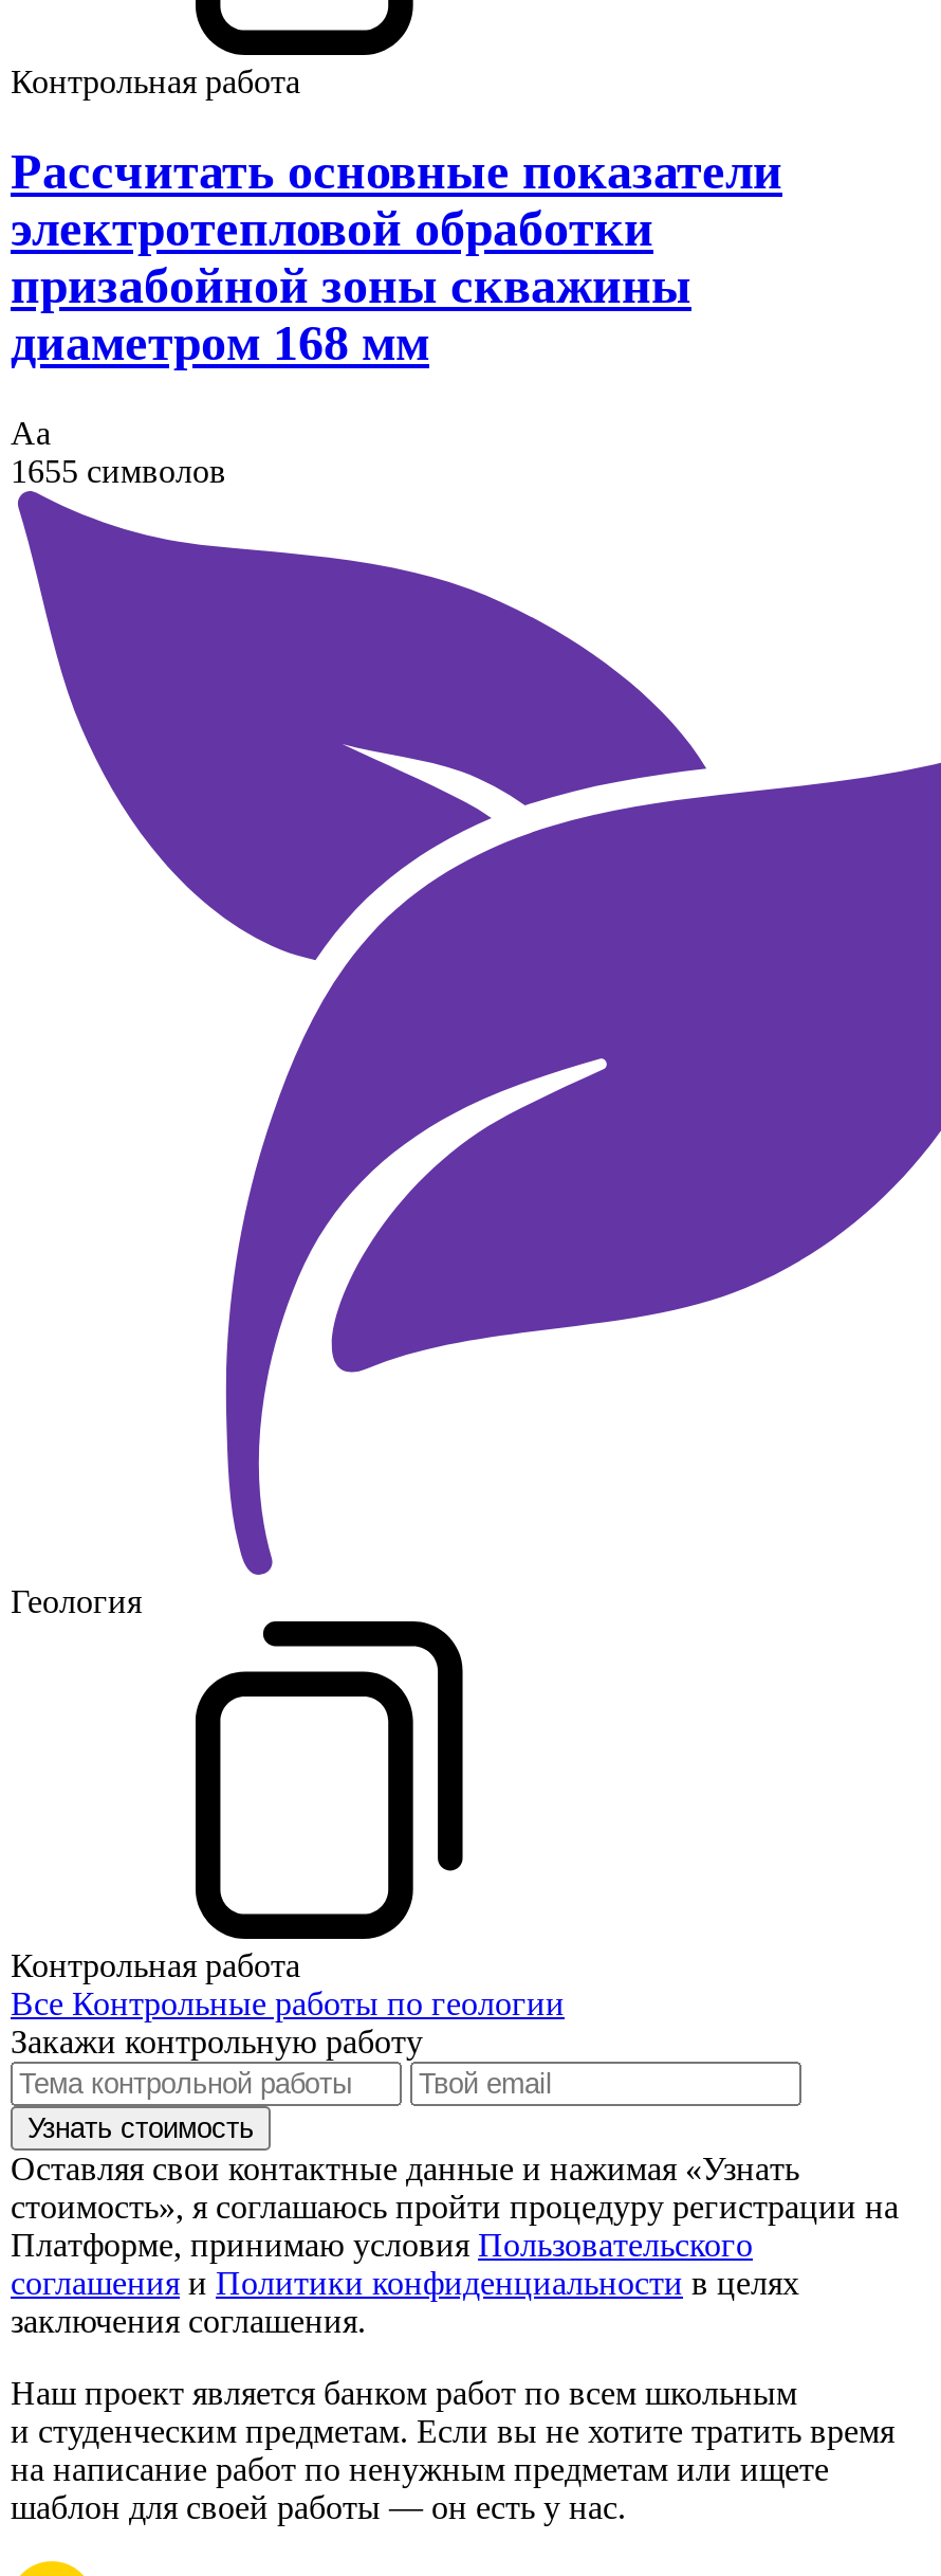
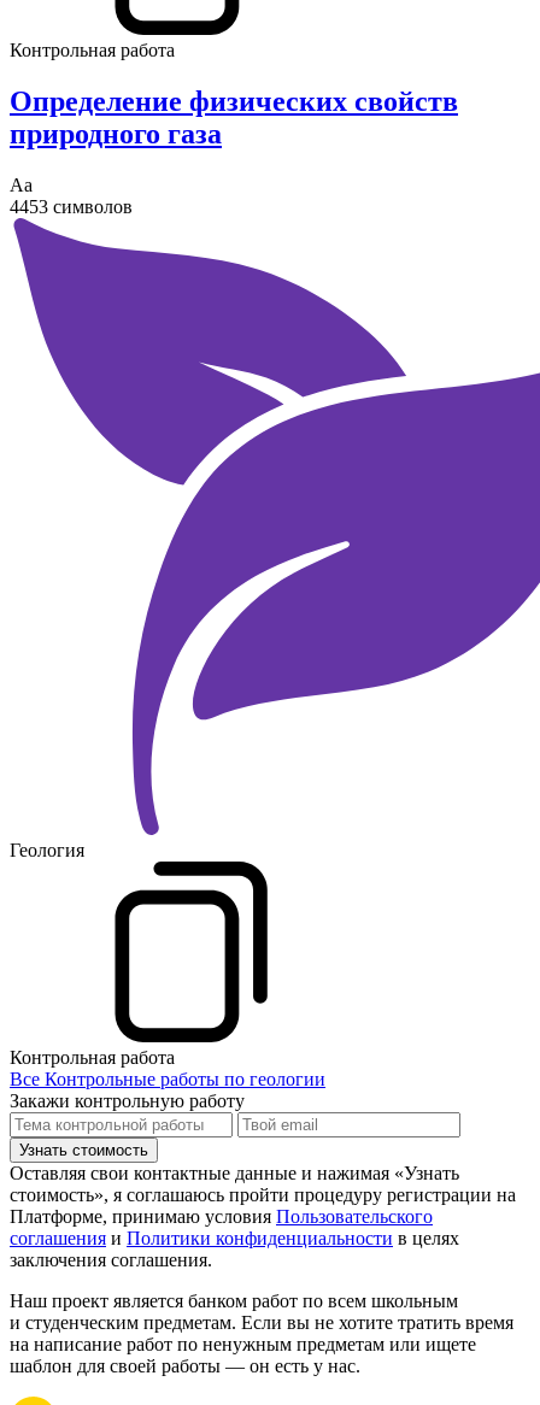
[11,143,782,370] Рассчитать основные показатели | электротепловой обработки | призабойной зоны скважины | диаметром 168 мм -> [10,85,458,149] Определение физических свойств | природного газа
[11,452,226,488] 1655 символов -> [10,196,133,216] 4453 символов

